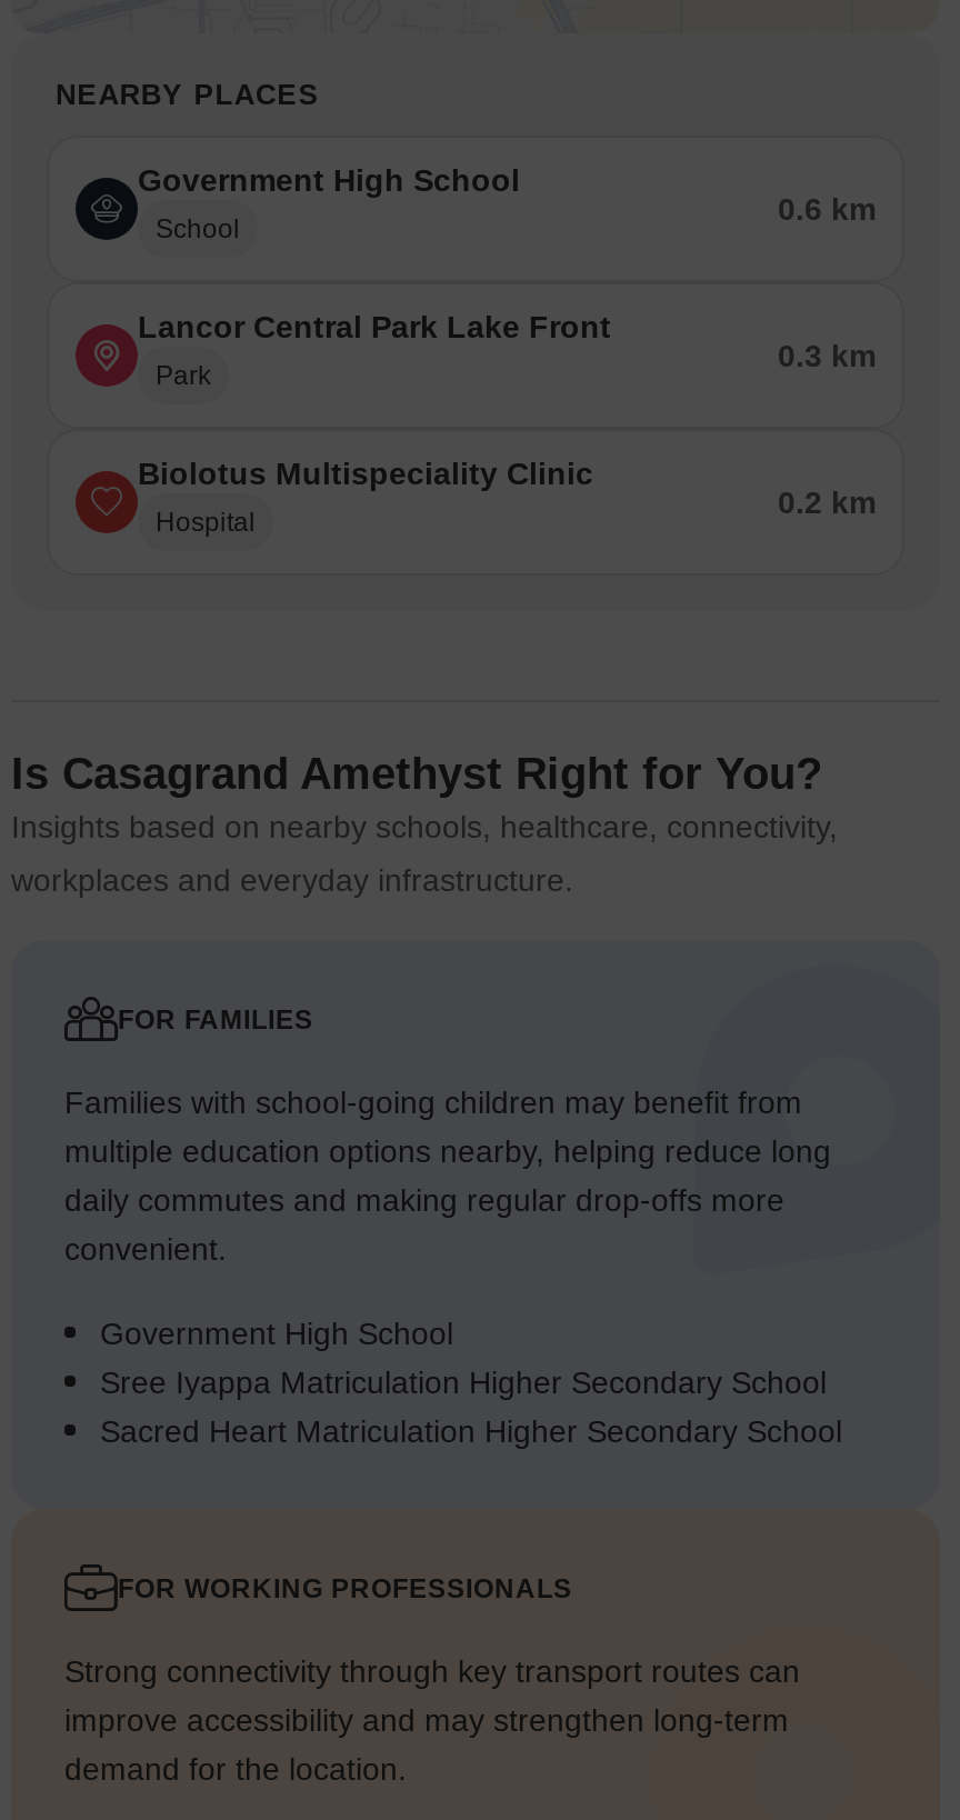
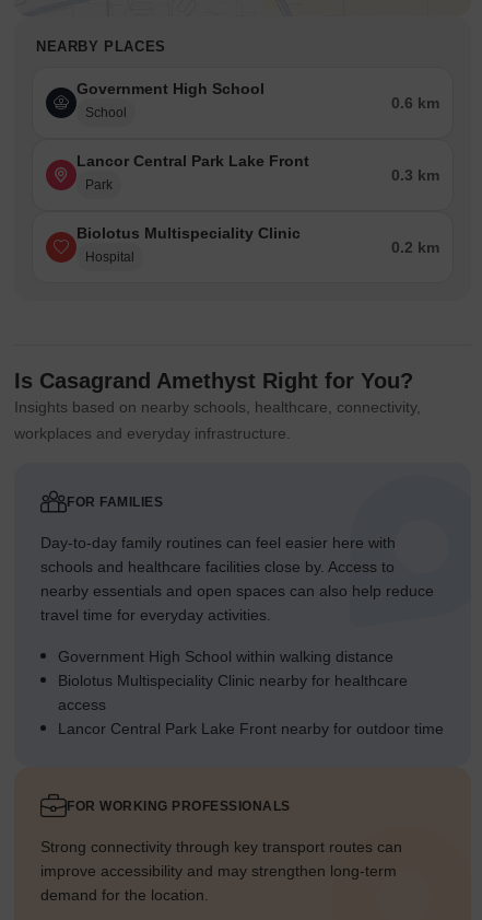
[64,1085,831,1268] Families with school-going children may benefit from | multiple education options nearby, helping reduce long | daily commutes and making regular drop-offs more | convenient. -> [40,534,434,624] Day-to-day family routines can feel easier here with | schools and healthcare facilities close by. Access to | nearby essentials and open spaces can also help reduce | travel time for everyday activities.
[100,1316,842,1450] Government High School | Sree Iyappa Matriculation Higher Secondary School | Sacred Heart Matriculation Higher Secondary School -> [58,648,444,738] Government High School within walking distance | Biolotus Multispeciality Clinic nearby for healthcare | access | Lancor Central Park Lake Front nearby for outdoor time

